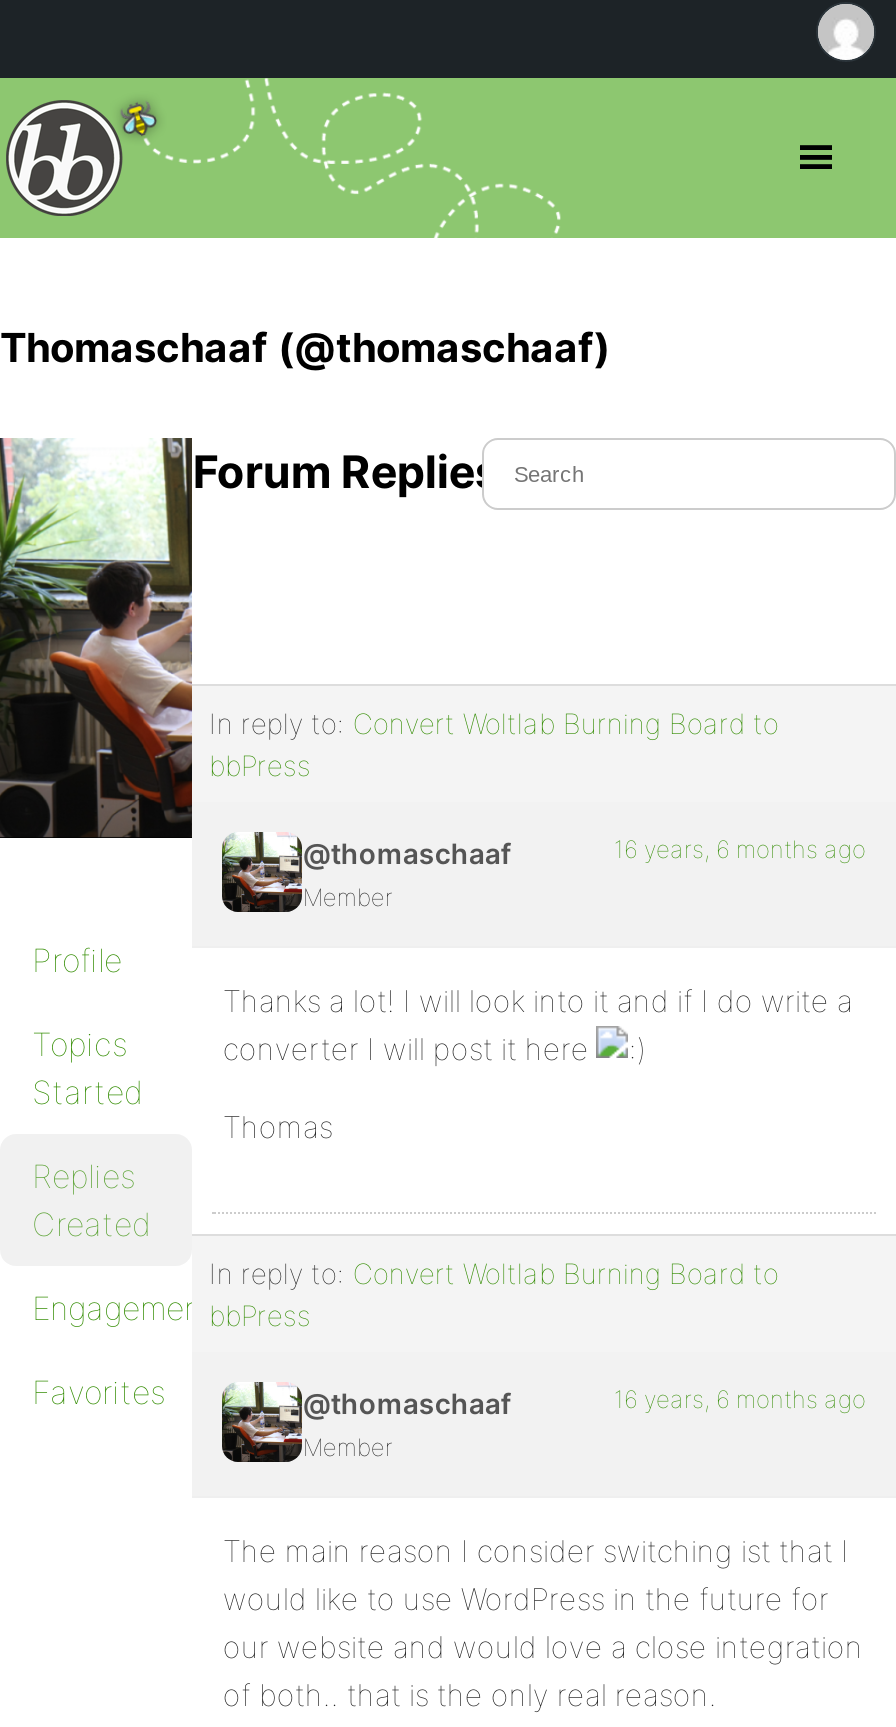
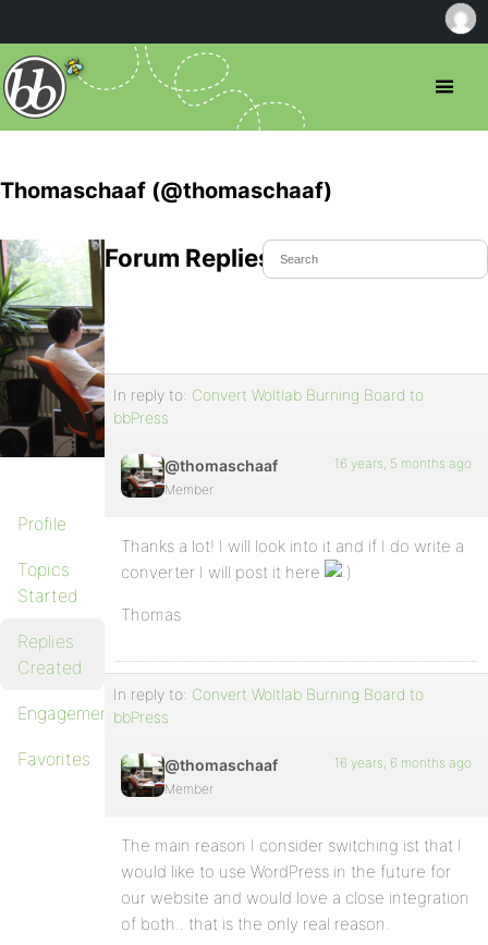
[614,834,866,864] 16 years, 6 months ago -> [334,455,472,471] 16 years, 5 months ago

